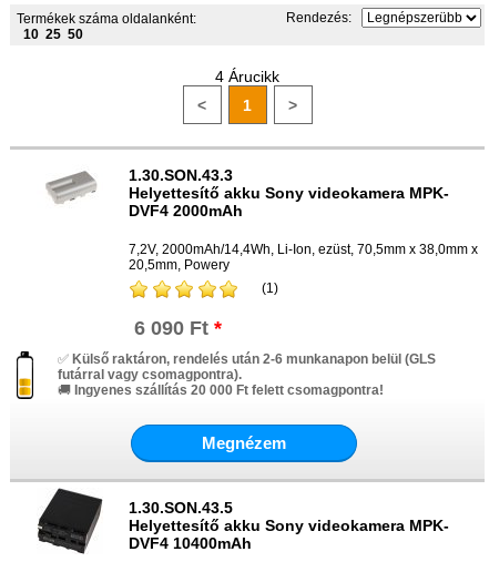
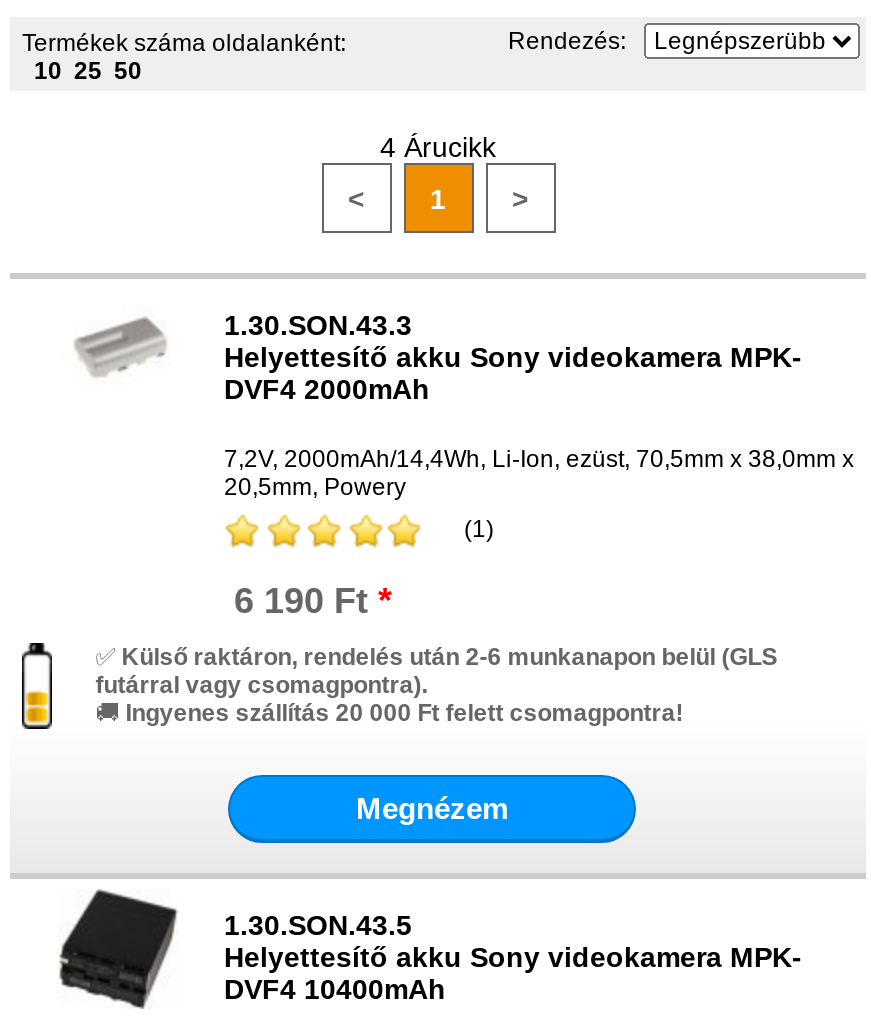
[134,317,222,339] 6 090 Ft * -> [234,581,392,621] 6 190 Ft *

